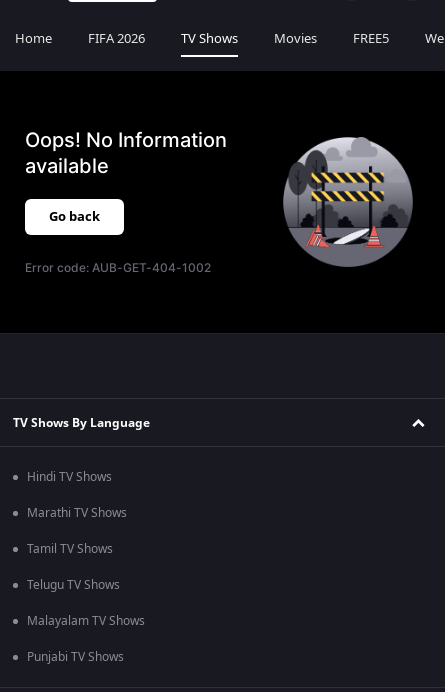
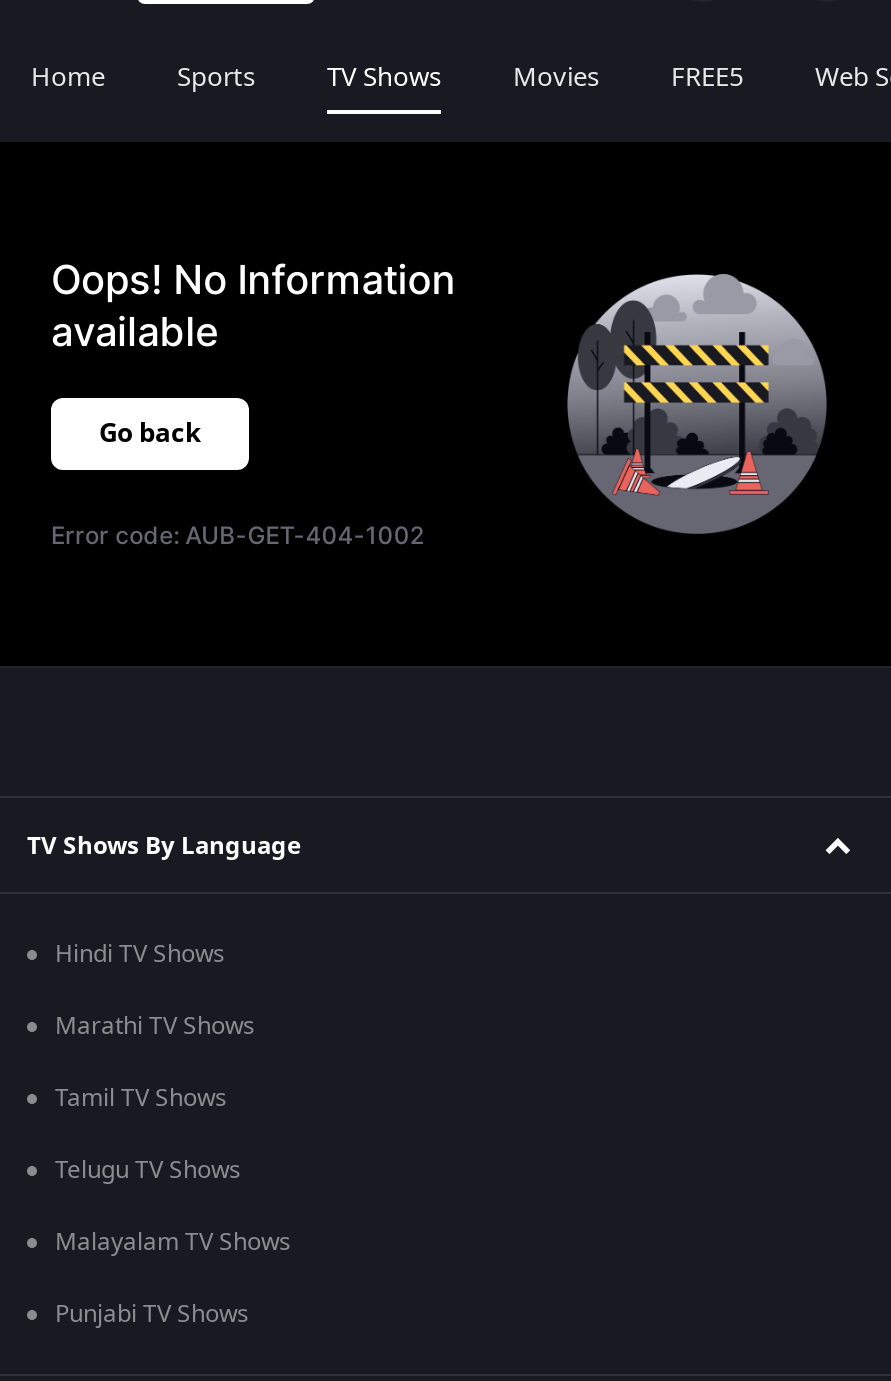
[88,29,145,48] FIFA 2026 -> [177,58,255,96] Sports

